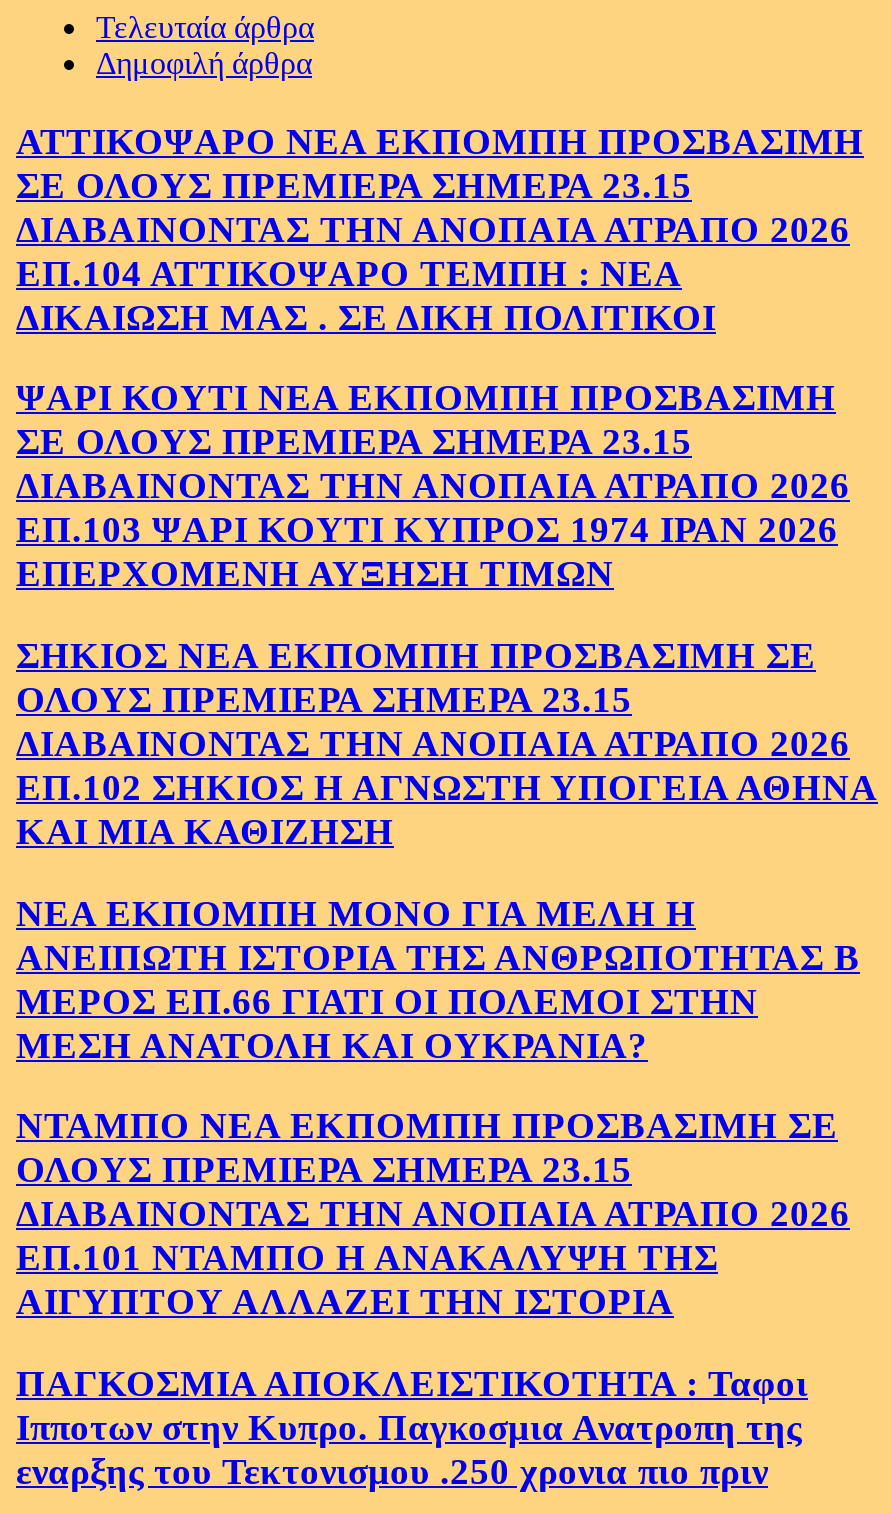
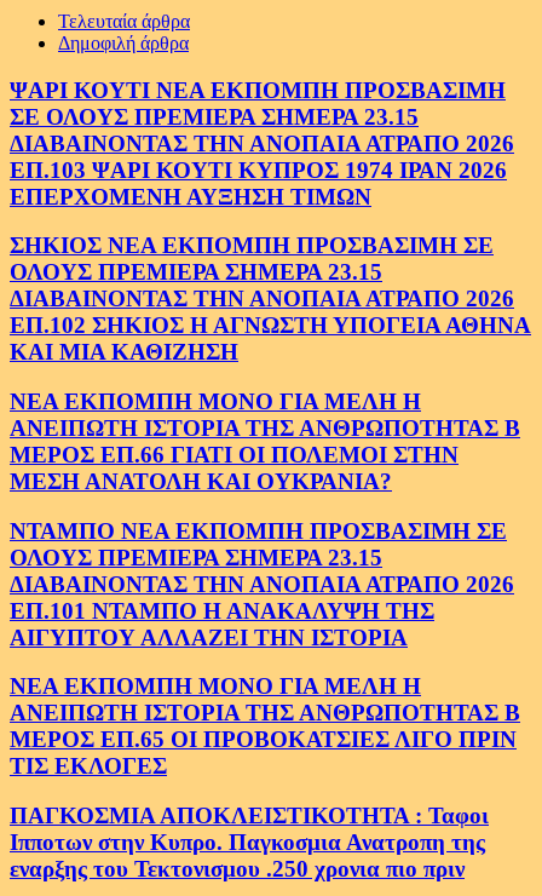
[16,119,864,337] ΑΤΤΙΚΟΨΑΡΟ ΝΕΑ ΕΚΠΟΜΠΗ ΠΡΟΣΒΑΣΙΜΗ | ΣΕ ΟΛΟΥΣ ΠΡΕΜΙΕΡΑ ΣΗΜΕΡΑ 23.15 | ΔΙΑΒΑΙΝΟΝΤΑΣ ΤΗΝ ΑΝΟΠΑΙΑ ΑΤΡΑΠΟ 2026 | ΕΠ.104 ΑΤΤΙΚΟΨΑΡΟ ΤΕΜΠΗ : ΝΕΑ | ΔΙΚΑΙΩΣΗ ΜΑΣ . ΣΕ ΔΙΚΗ ΠΟΛΙΤΙΚΟΙ -> none
moved [16,377,878,1323] -> [10,77,531,650]: ΨΑΡΙ ΚΟΥΤΙ ΝΕΑ ΕΚΠΟΜΠΗ ΠΡΟΣΒΑΣΙΜΗ | ΣΕ ΟΛΟΥΣ ΠΡΕΜΙΕΡΑ ΣΗΜΕΡΑ 23.15 | ΔΙΑΒΑΙΝΟΝΤΑΣ ΤΗΝ ΑΝΟΠΑΙΑ ΑΤΡΑΠΟ 2026 | ... | ΕΠ.101 ΝΤΑΜΠΟ Η ΑΝΑΚΑΛΥΨΗ ΤΗΣ | ΑΙΓΥΠΤΟΥ ΑΛΛΑΖΕΙ ΤΗΝ ΙΣΤΟΡΙΑ
none -> [10,674,520,779] ΝΕΑ ΕΚΠΟΜΠΗ ΜΟΝΟ ΓΙΑ ΜΕΛΗ Η | ΑΝΕΙΠΩΤΗ ΙΣΤΟΡΙΑ ΤΗΣ ΑΝΘΡΩΠΟΤΗΤΑΣ Β | ΜΕΡΟΣ ΕΠ.65 ΟΙ ΠΡΟΒΟΚΑΤΣΙΕΣ ΛΙΓΟ ΠΡΙΝ | ΤΙΣ ΕΚΛΟΓΕΣ

